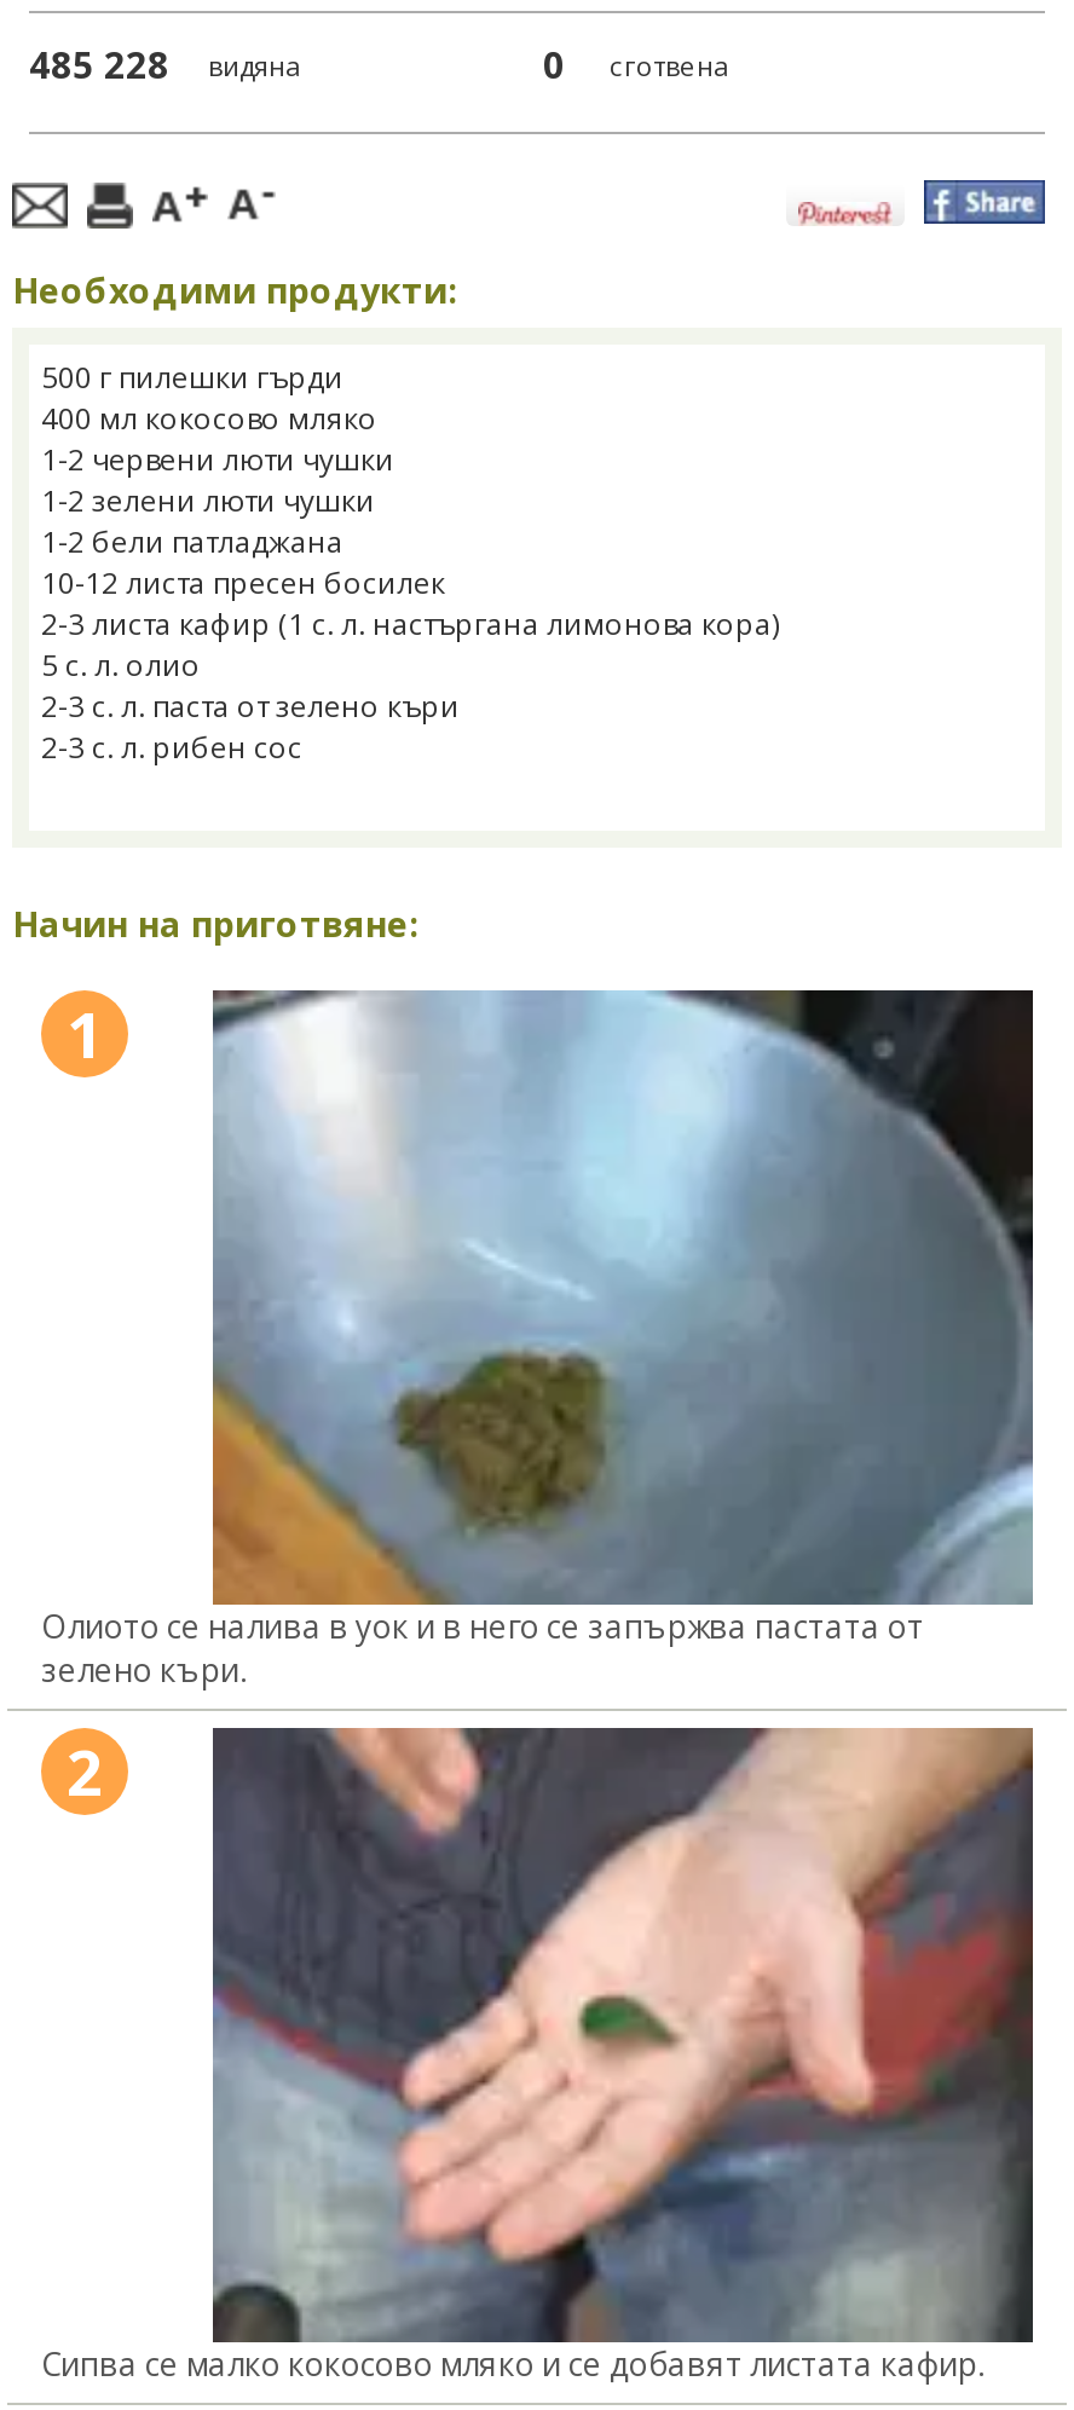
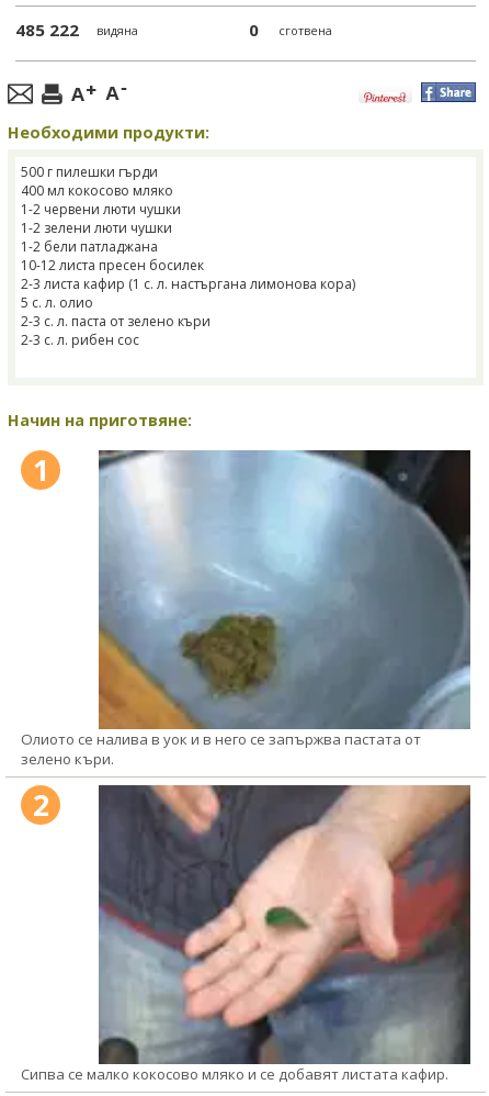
[29,40,300,88] 485 228 видяна -> [15,19,138,41] 485 222 видяна

